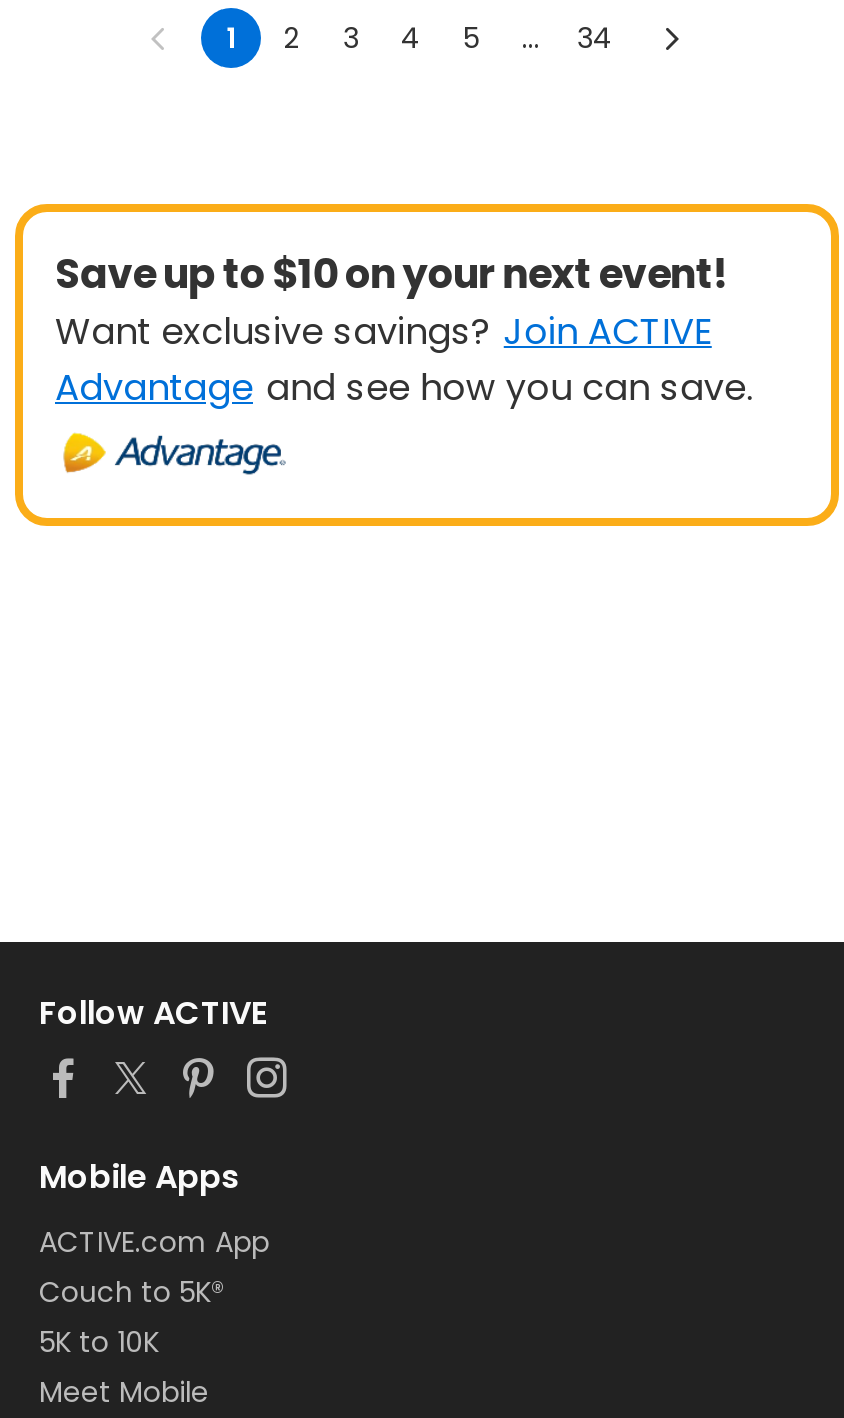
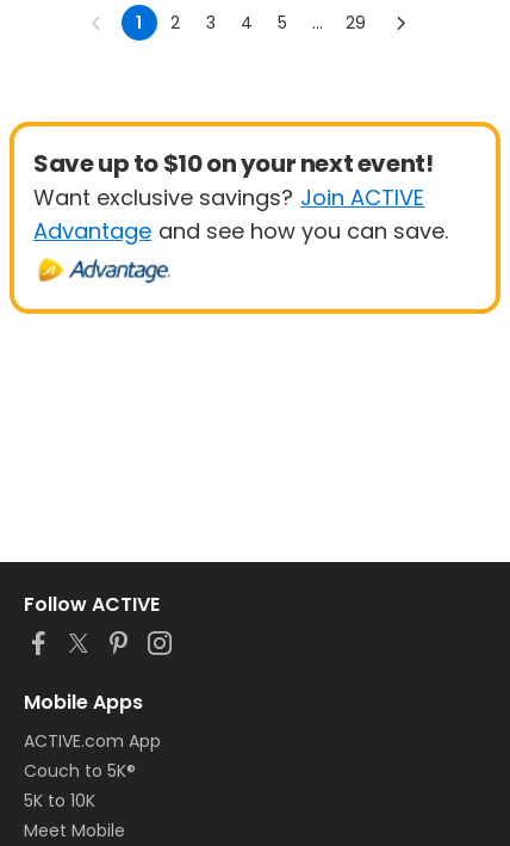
[577,18,613,58] 34 -> [345,11,365,35] 29

